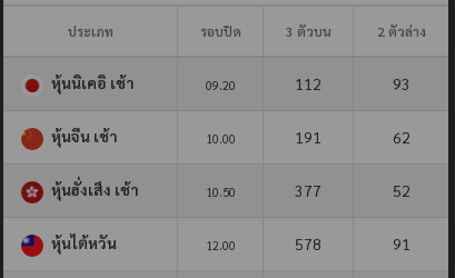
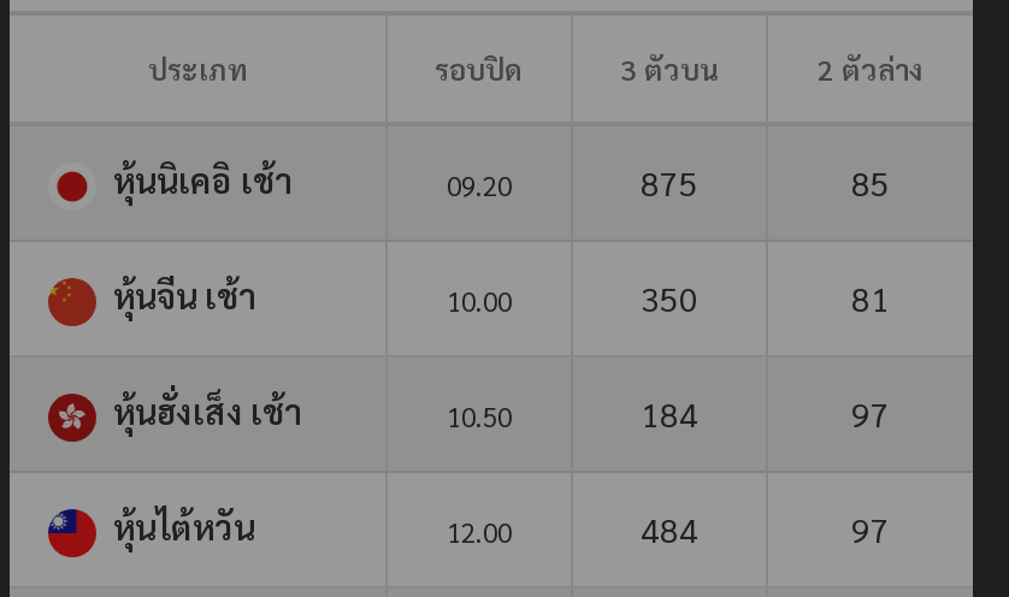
[295,73,322,93] 112 -> [641,160,698,203] 875
[392,73,410,93] 93 -> [851,160,890,203] 85
[295,127,322,147] 191 -> [641,275,698,318] 350
[392,127,410,147] 62 -> [851,275,890,318] 81
[295,180,322,200] 377 -> [641,391,698,434] 184
[392,180,410,200] 52 -> [851,391,890,434] 97
[295,233,322,253] 578 -> [641,506,698,550] 484
[392,233,410,253] 91 -> [851,506,890,550] 97

